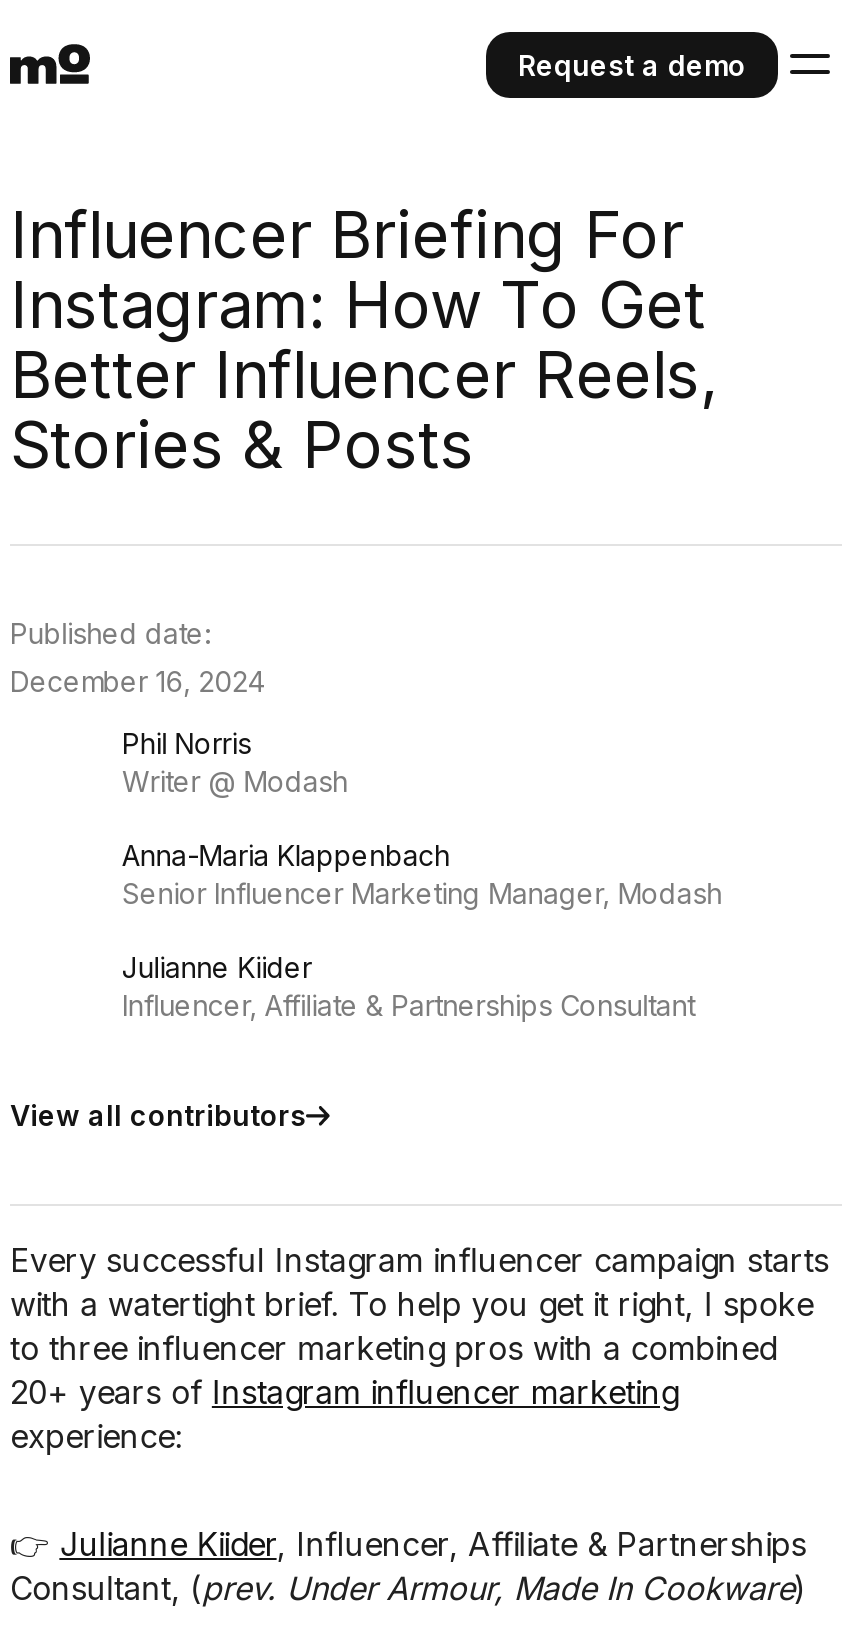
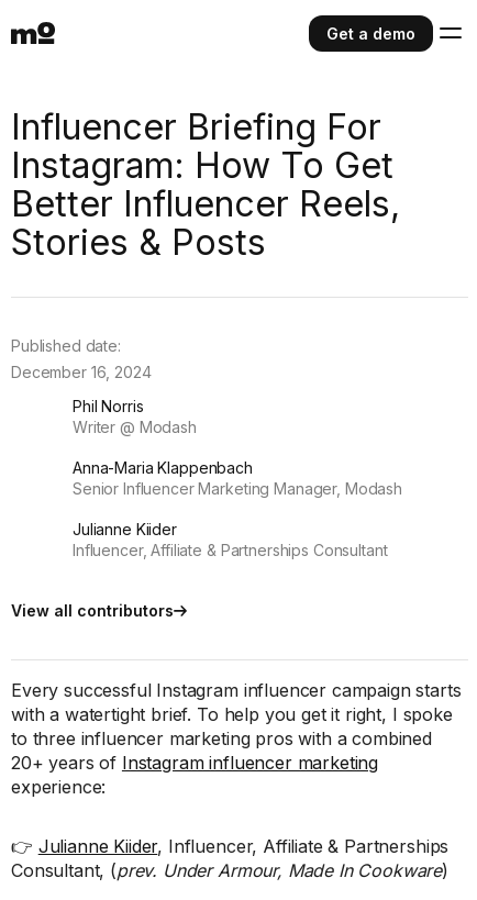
[518,47,746,81] Request a demo -> [326,24,415,42] Get a demo

